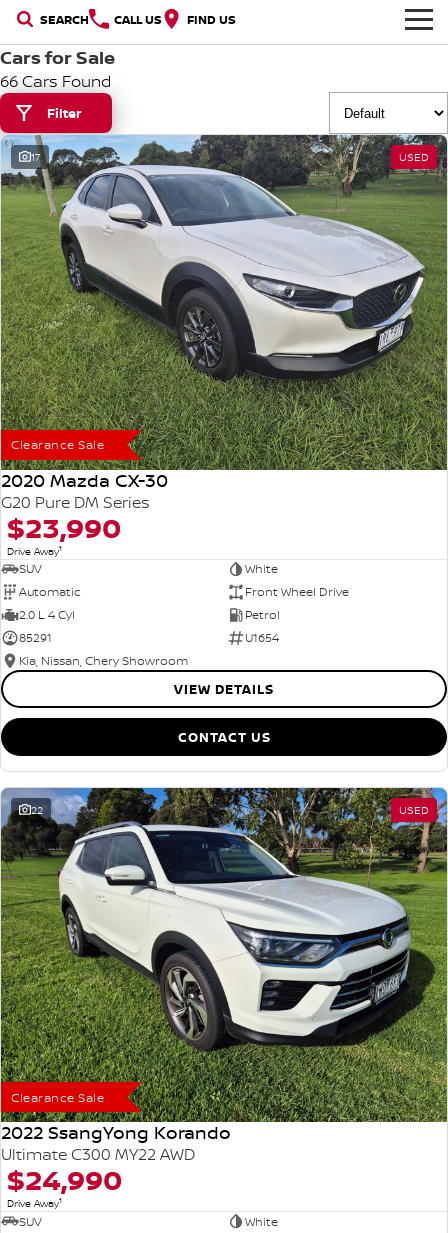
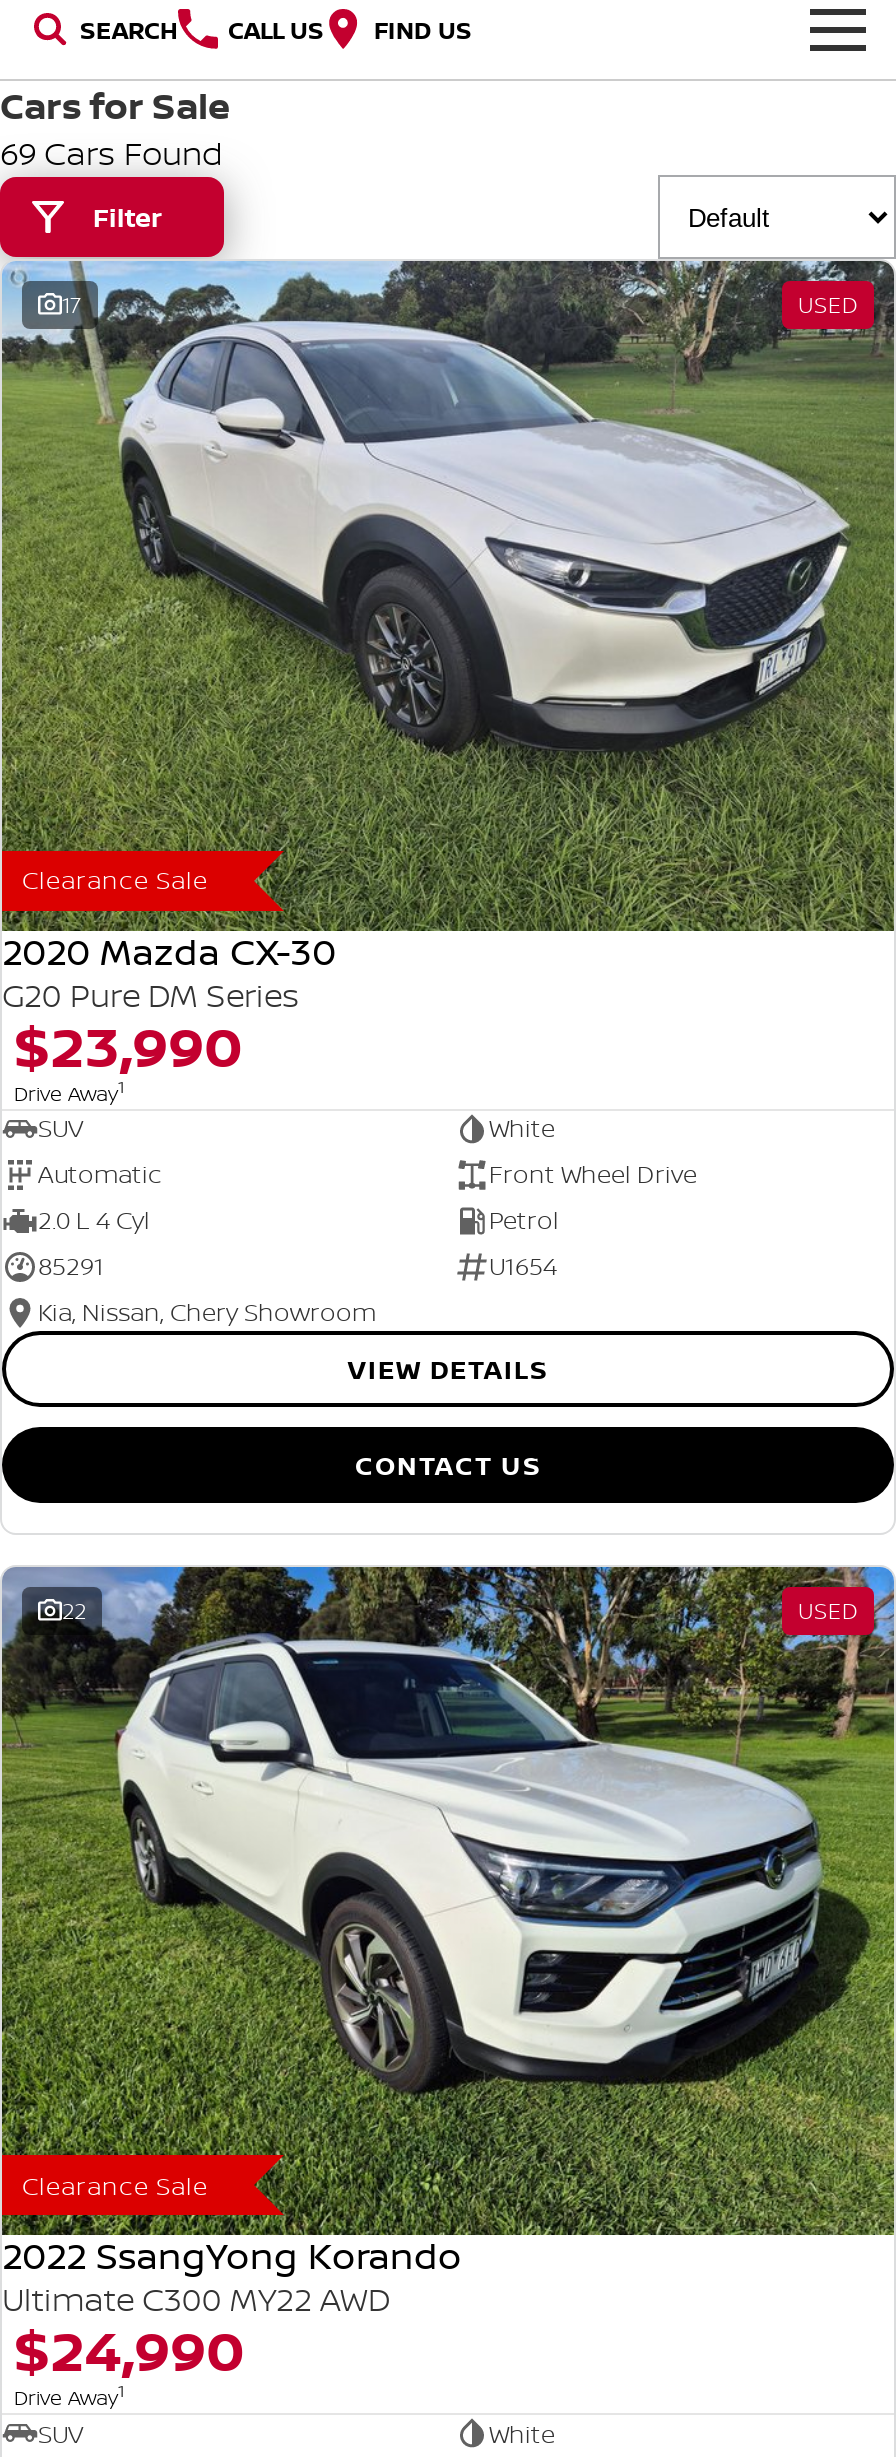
[0,70,111,92] 66 Cars Found -> [0,131,222,175] 69 Cars Found

